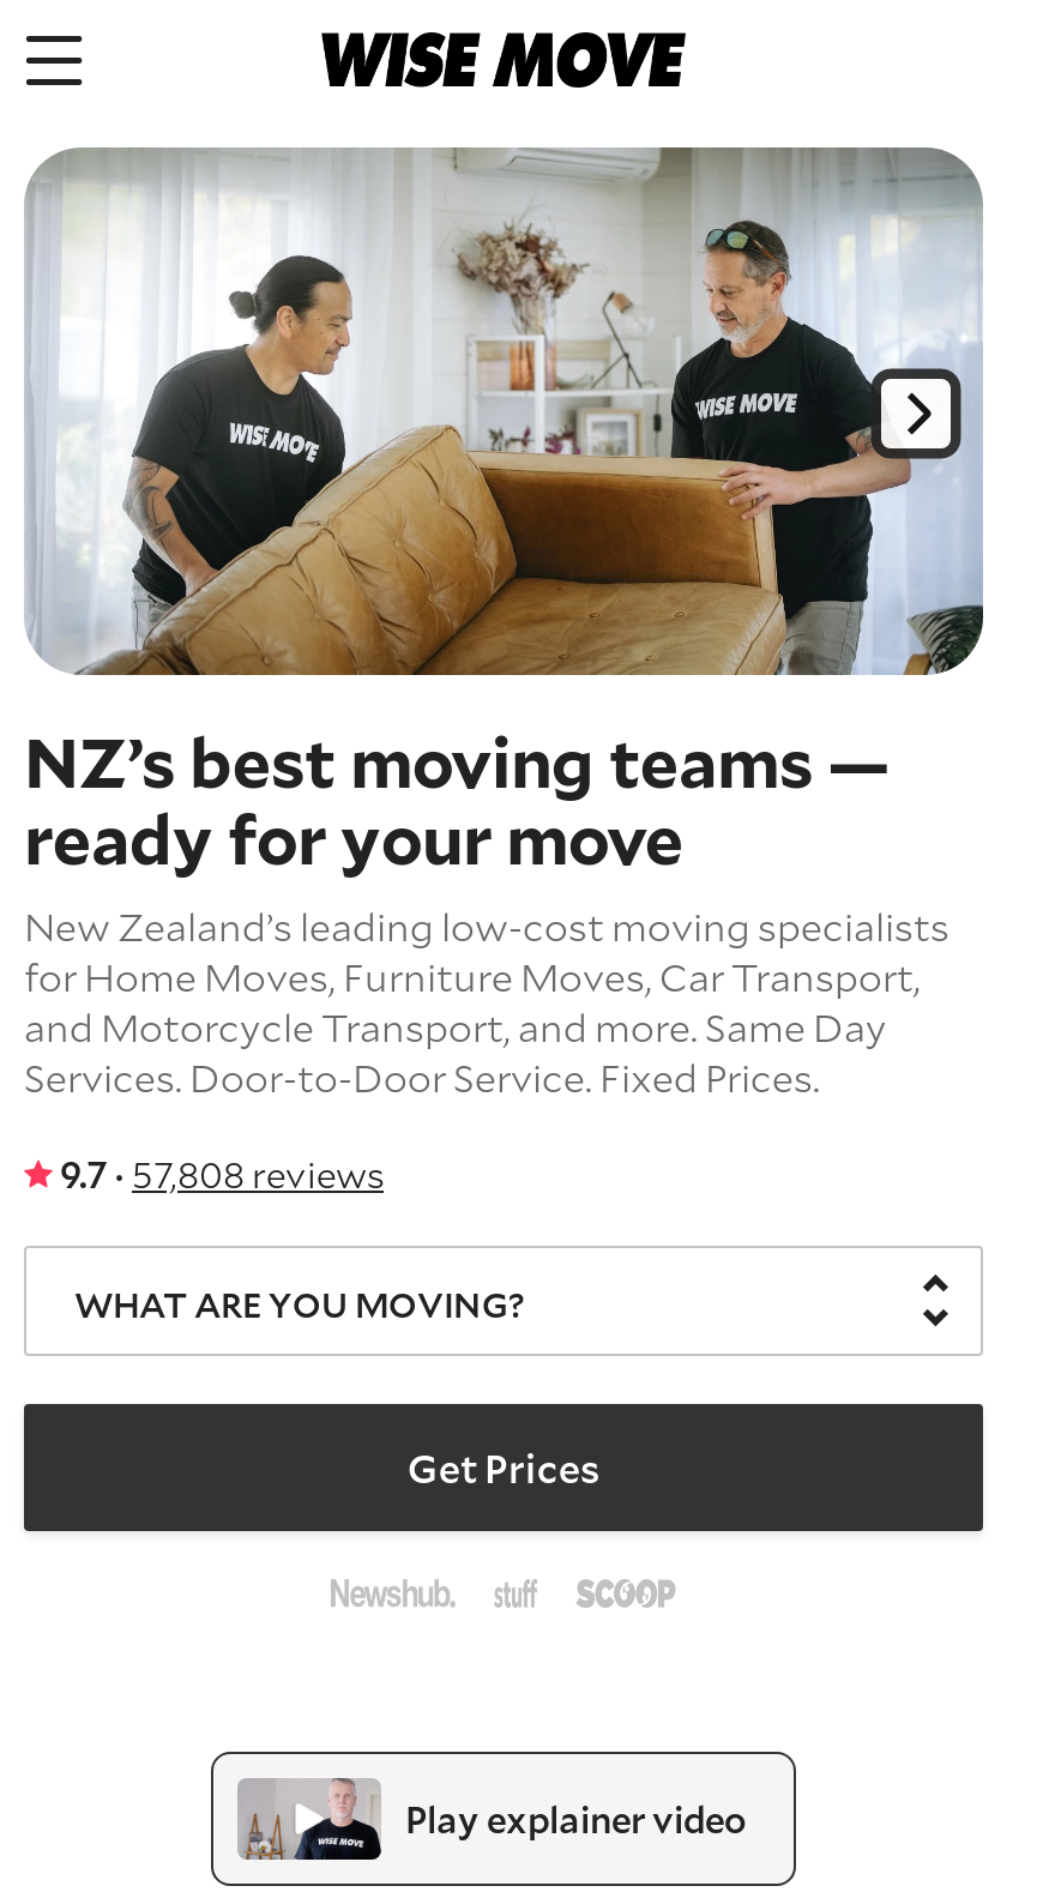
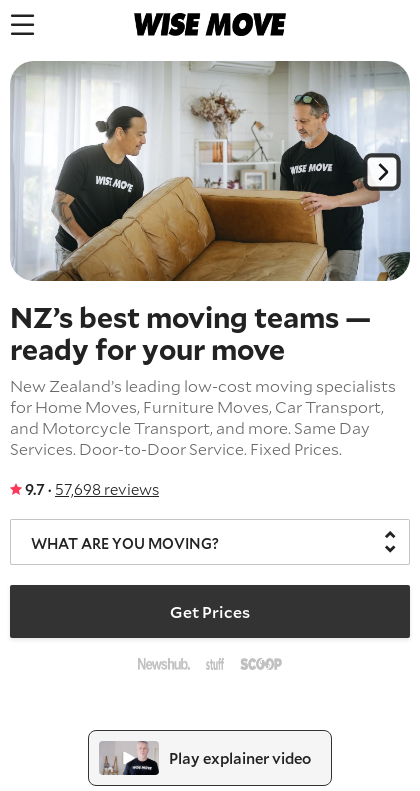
[60,1150,384,1198] 9.7 · 57,808 reviews -> [25,479,159,499] 9.7 · 57,698 reviews

